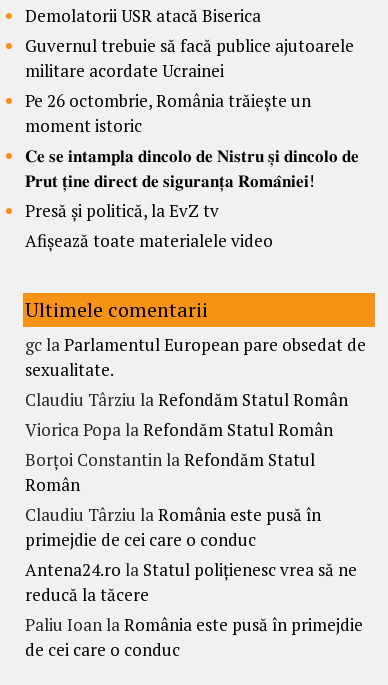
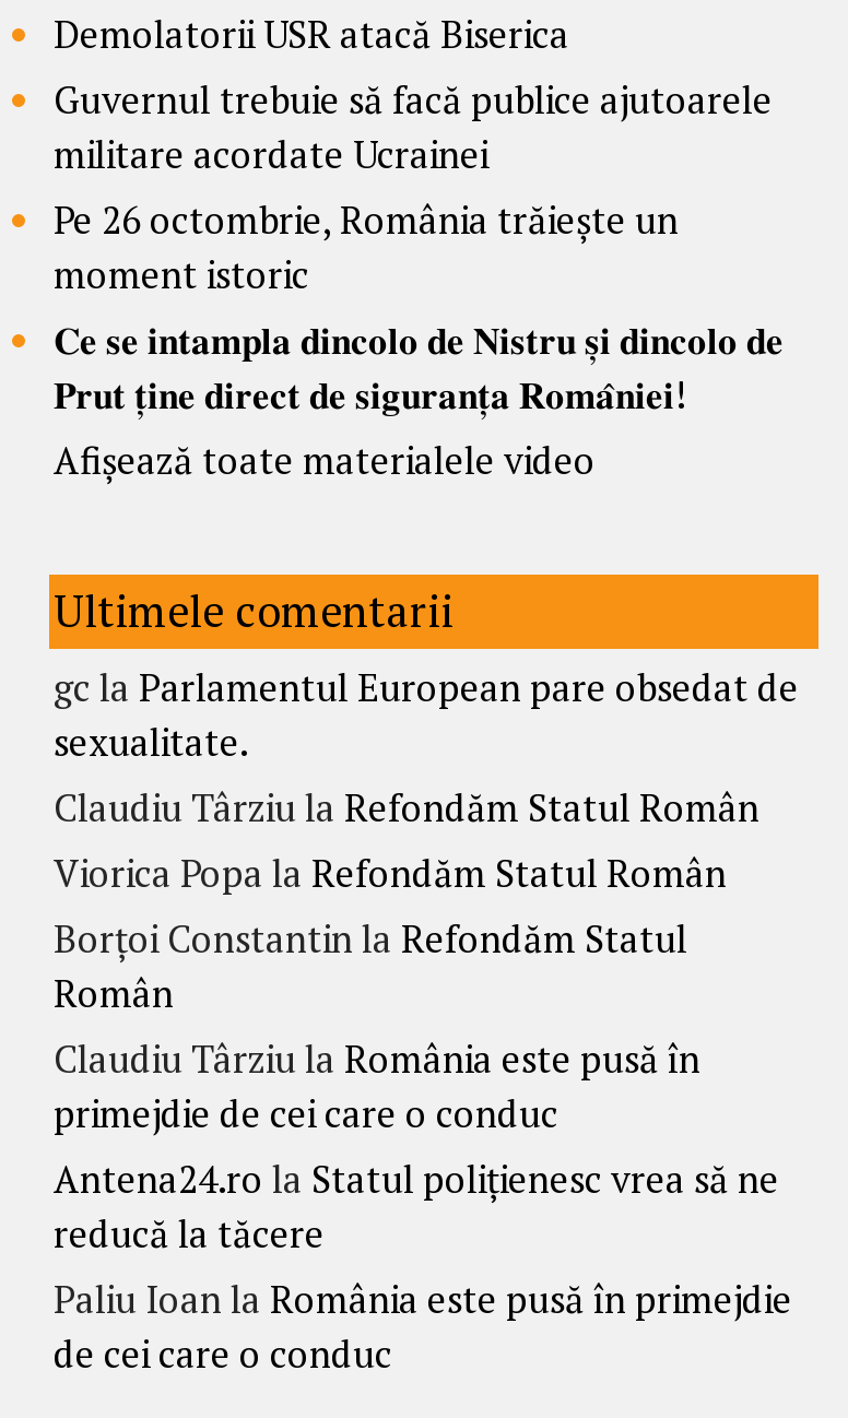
[25,199,219,222] Presă și politică, la EvZ tv -> none

